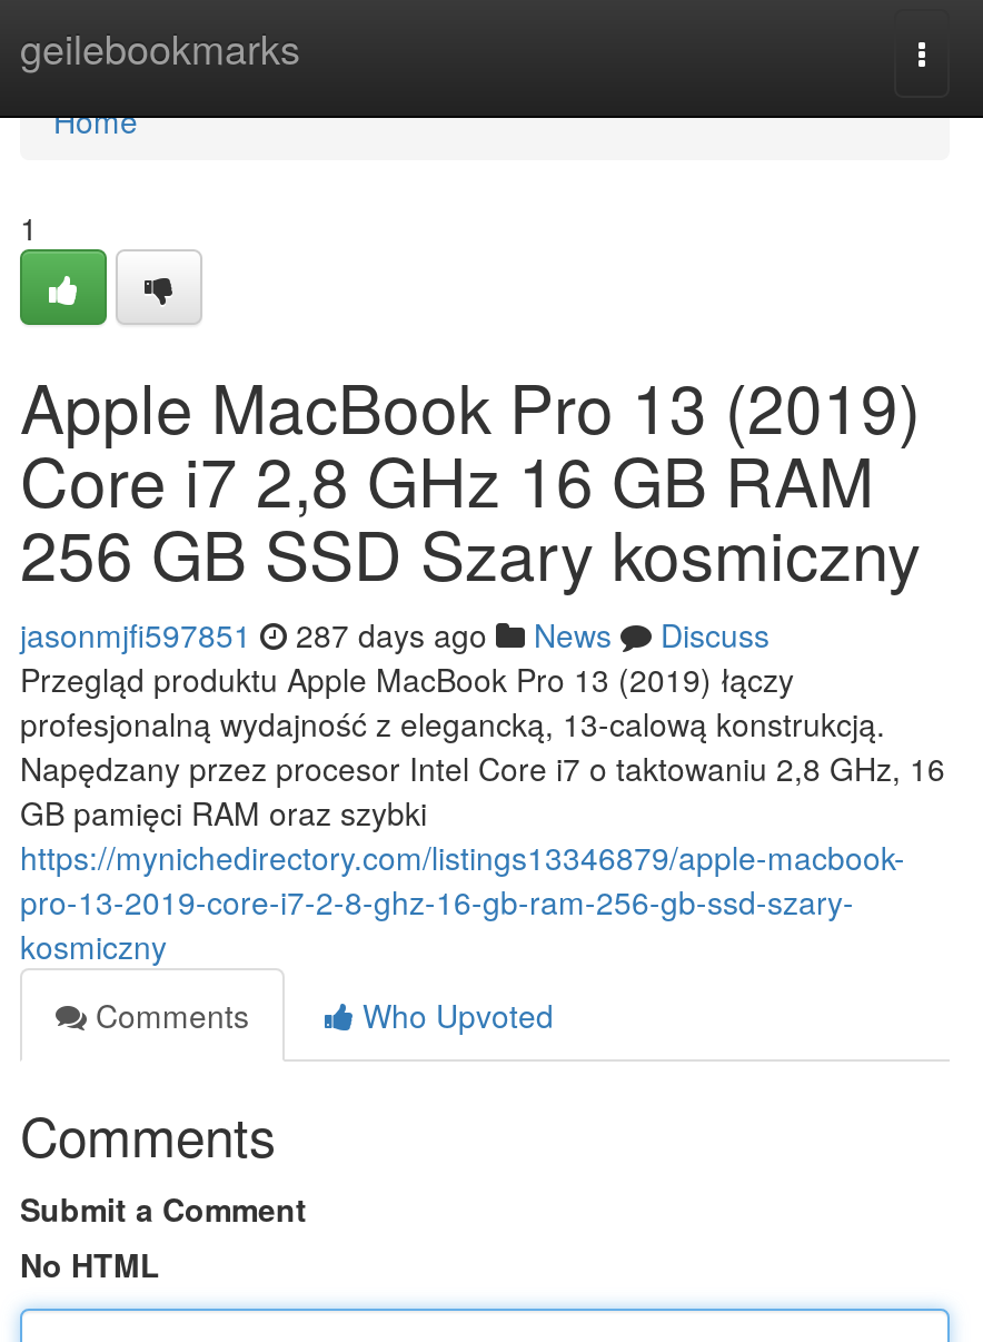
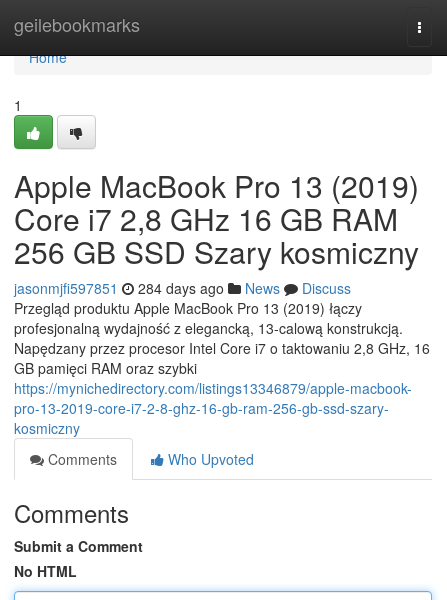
[20,612,769,657] jasonmjfi597851 287 days ago News Discuss -> [14,278,351,298] jasonmjfi597851 284 days ago News Discuss

